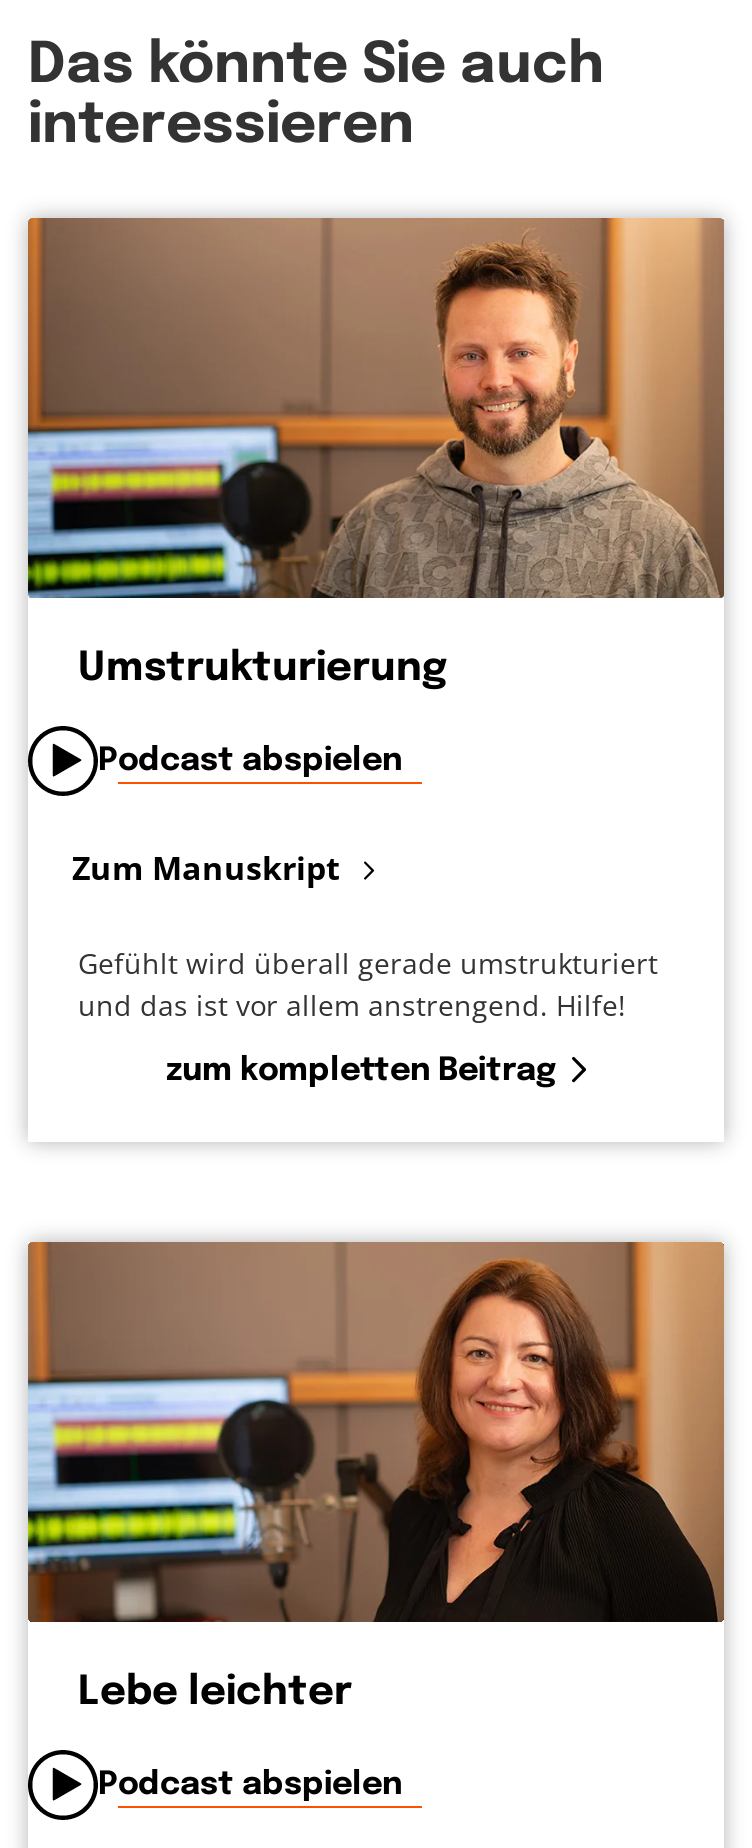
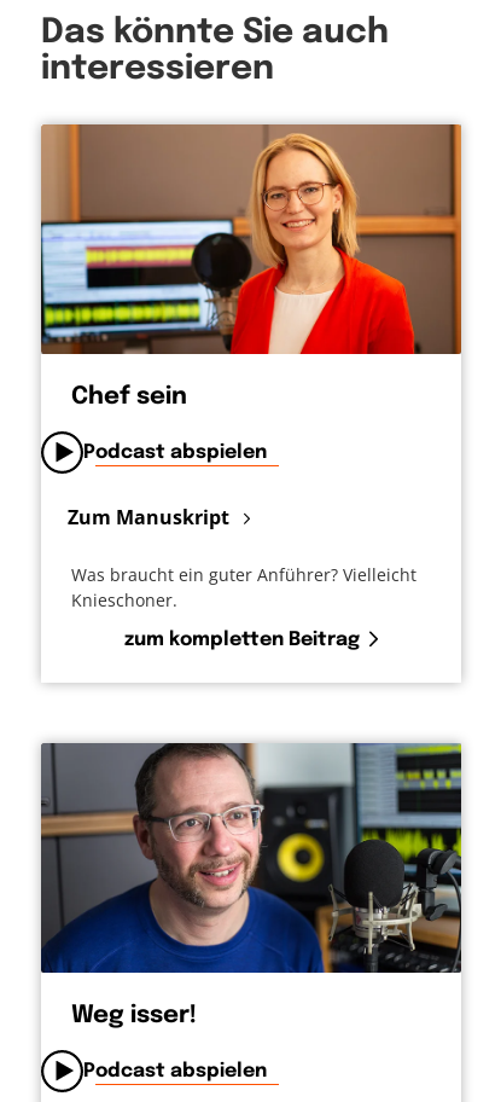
[26,218,724,691] [image] | Umstrukturierung -> [40,124,461,410] [image] | Chef sein
[78,945,658,1025] Gefühlt wird überall gerade umstrukturiert | und das ist vor allem anstrengend. Hilfe! -> [71,564,416,612] Was braucht ein guter Anführer? Vielleicht | Knieschoner.
[26,1240,726,1715] [image] | Lebe leichter -> [40,742,462,1029] [image] | Weg isser!

